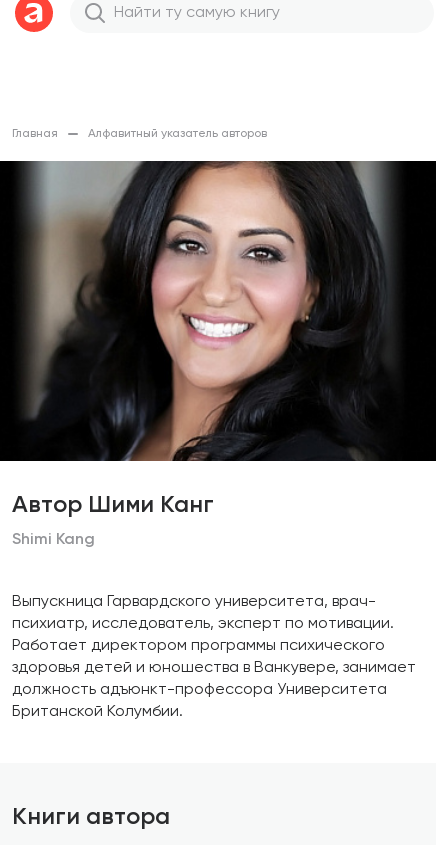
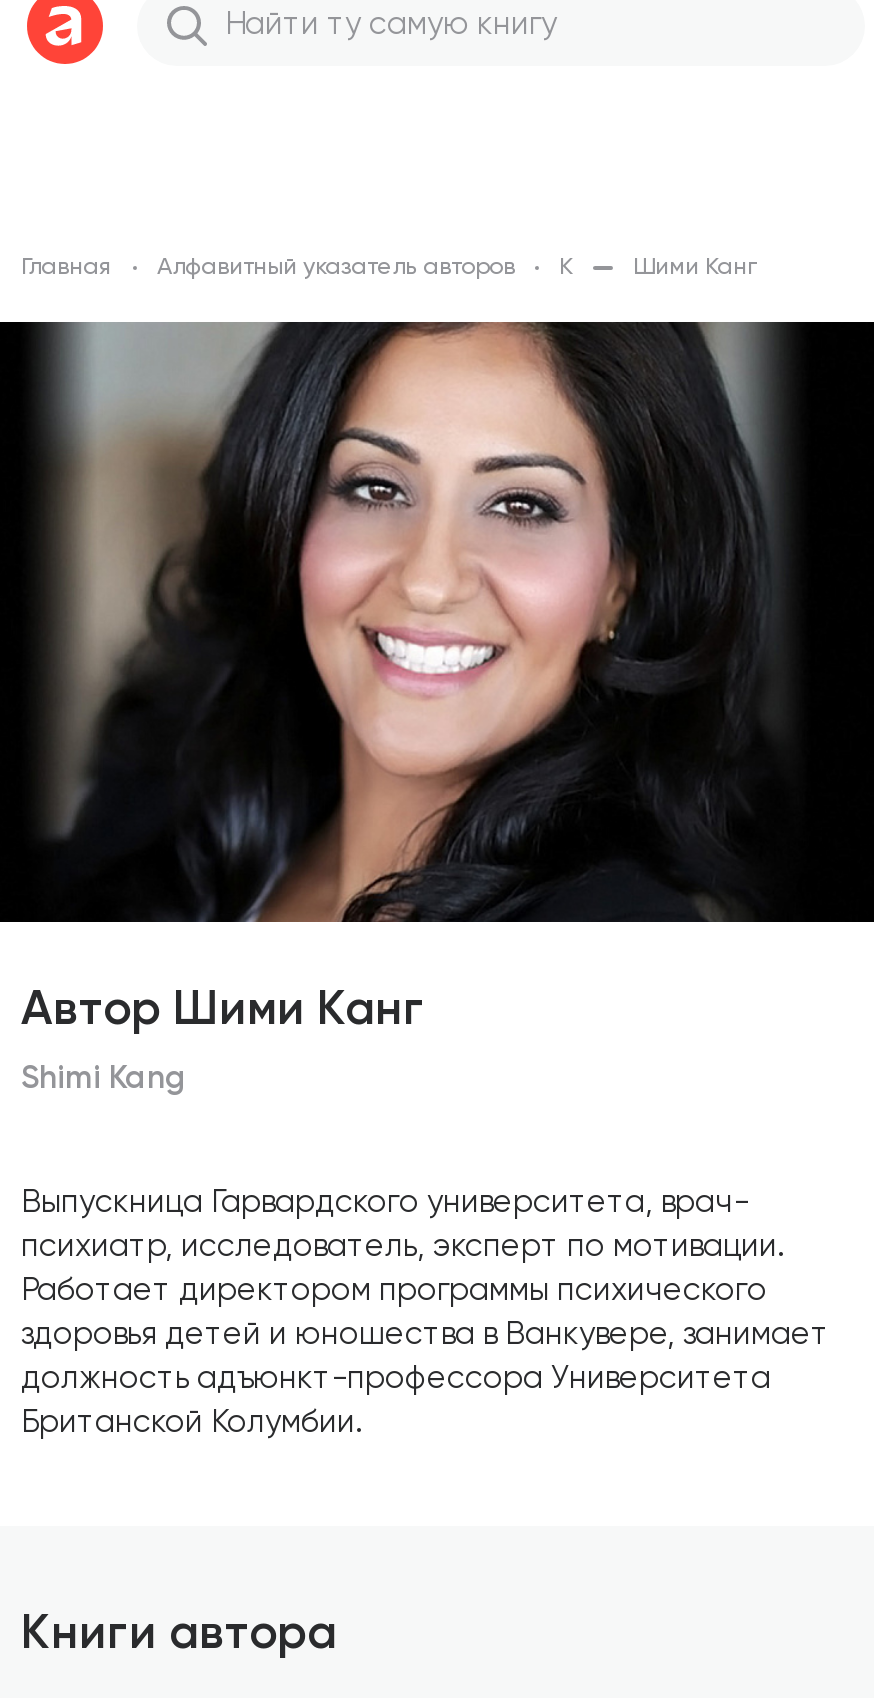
none -> [559,255,757,279] К | Шими Канг

